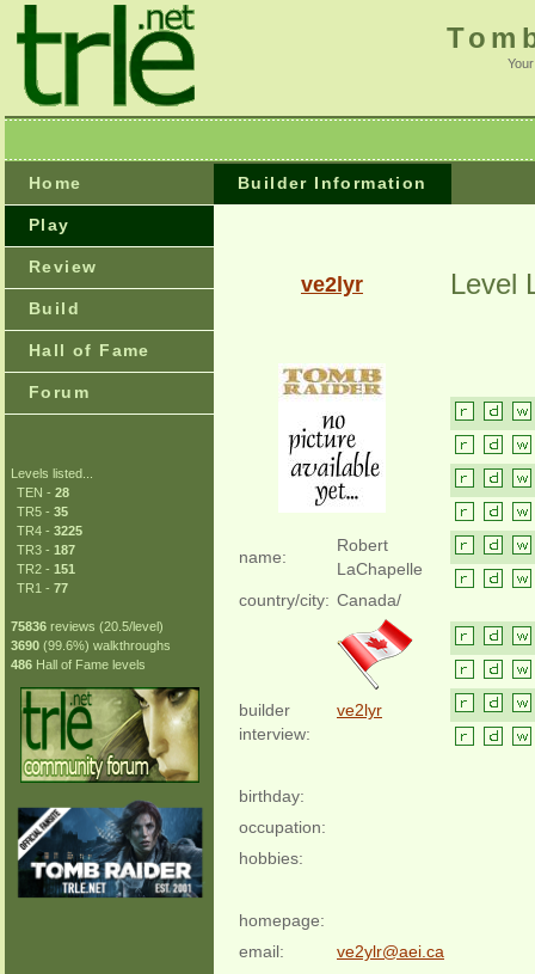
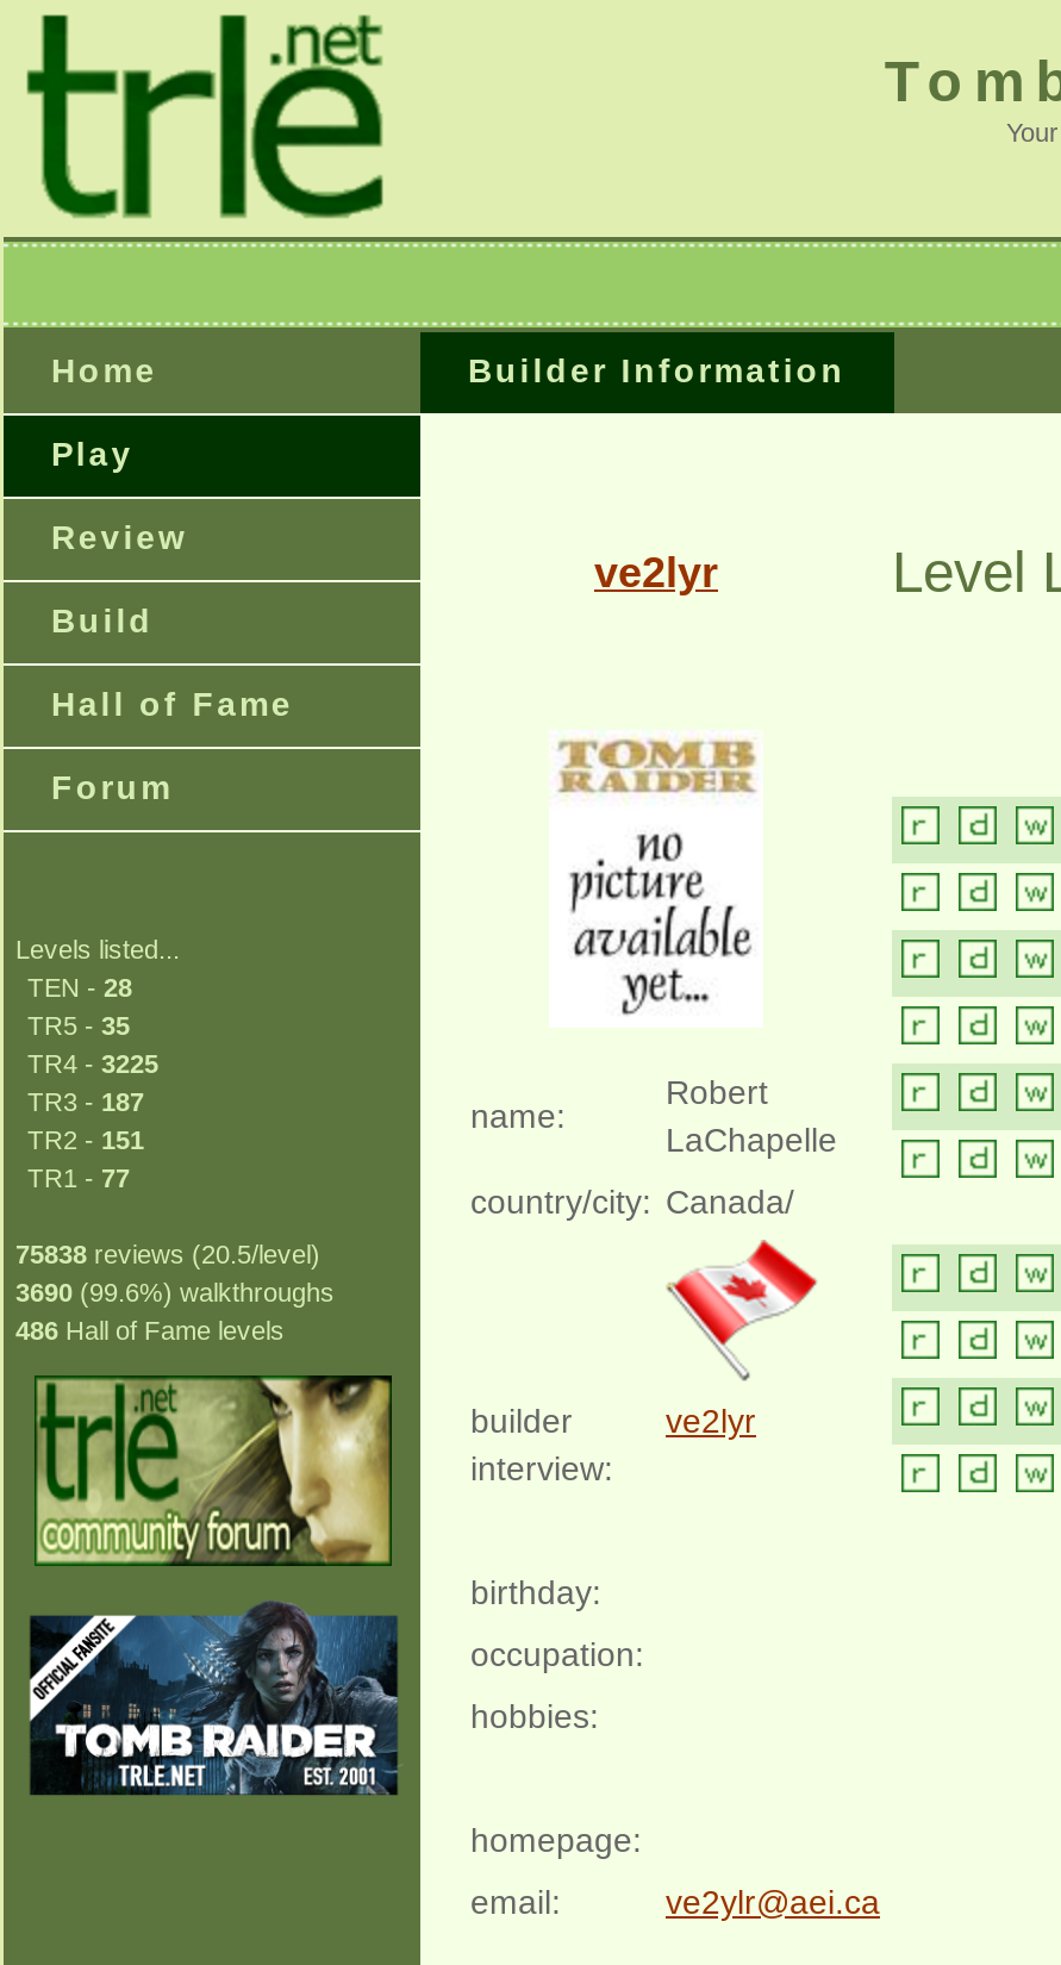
[11,619,164,633] 75836 reviews (20.5/level) -> [15,1240,320,1268] 75838 reviews (20.5/level)

